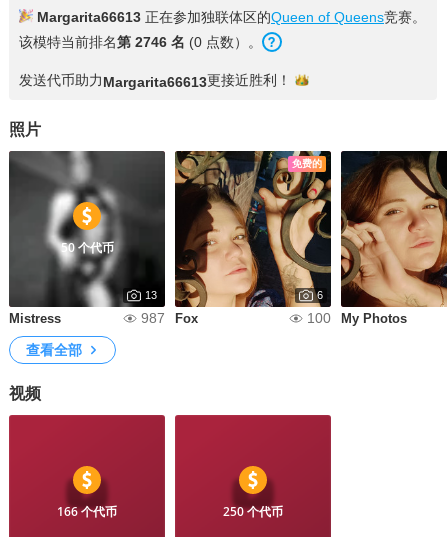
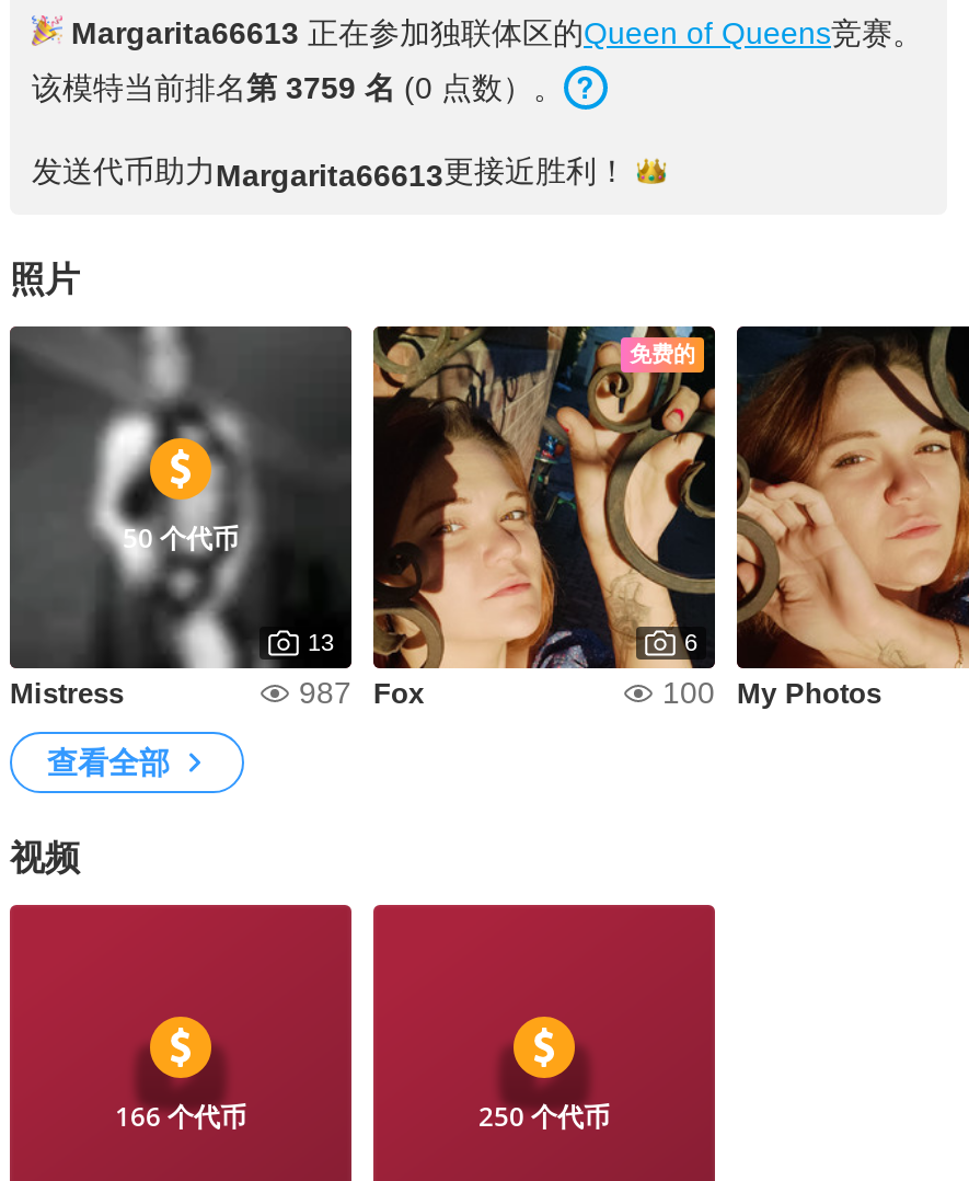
[19,34,262,50] 该模特当前排名第 2746 名(0 点数）。 -> [32,70,564,105] 该模特当前排名第 3759 名(0 点数）。

